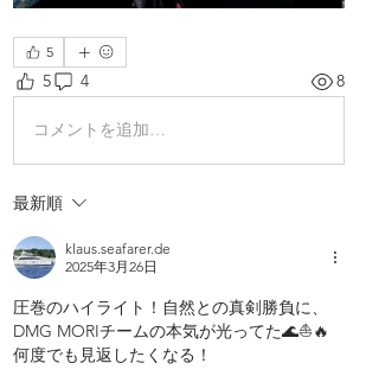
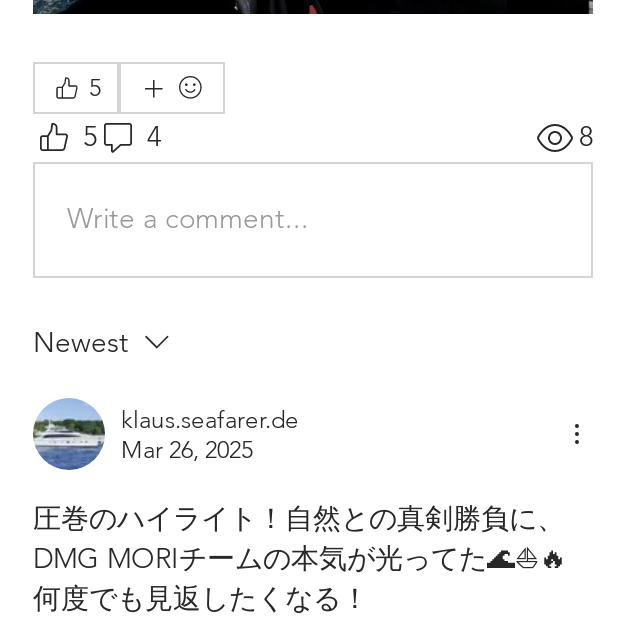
[33,119,166,140] コメントを追加… -> [67,201,309,237] Write a comment...
[13,192,63,213] 最新順 -> [33,324,129,360] Newest
[65,257,158,275] 2025年3月26日 -> [121,434,253,464] Mar 26, 2025

